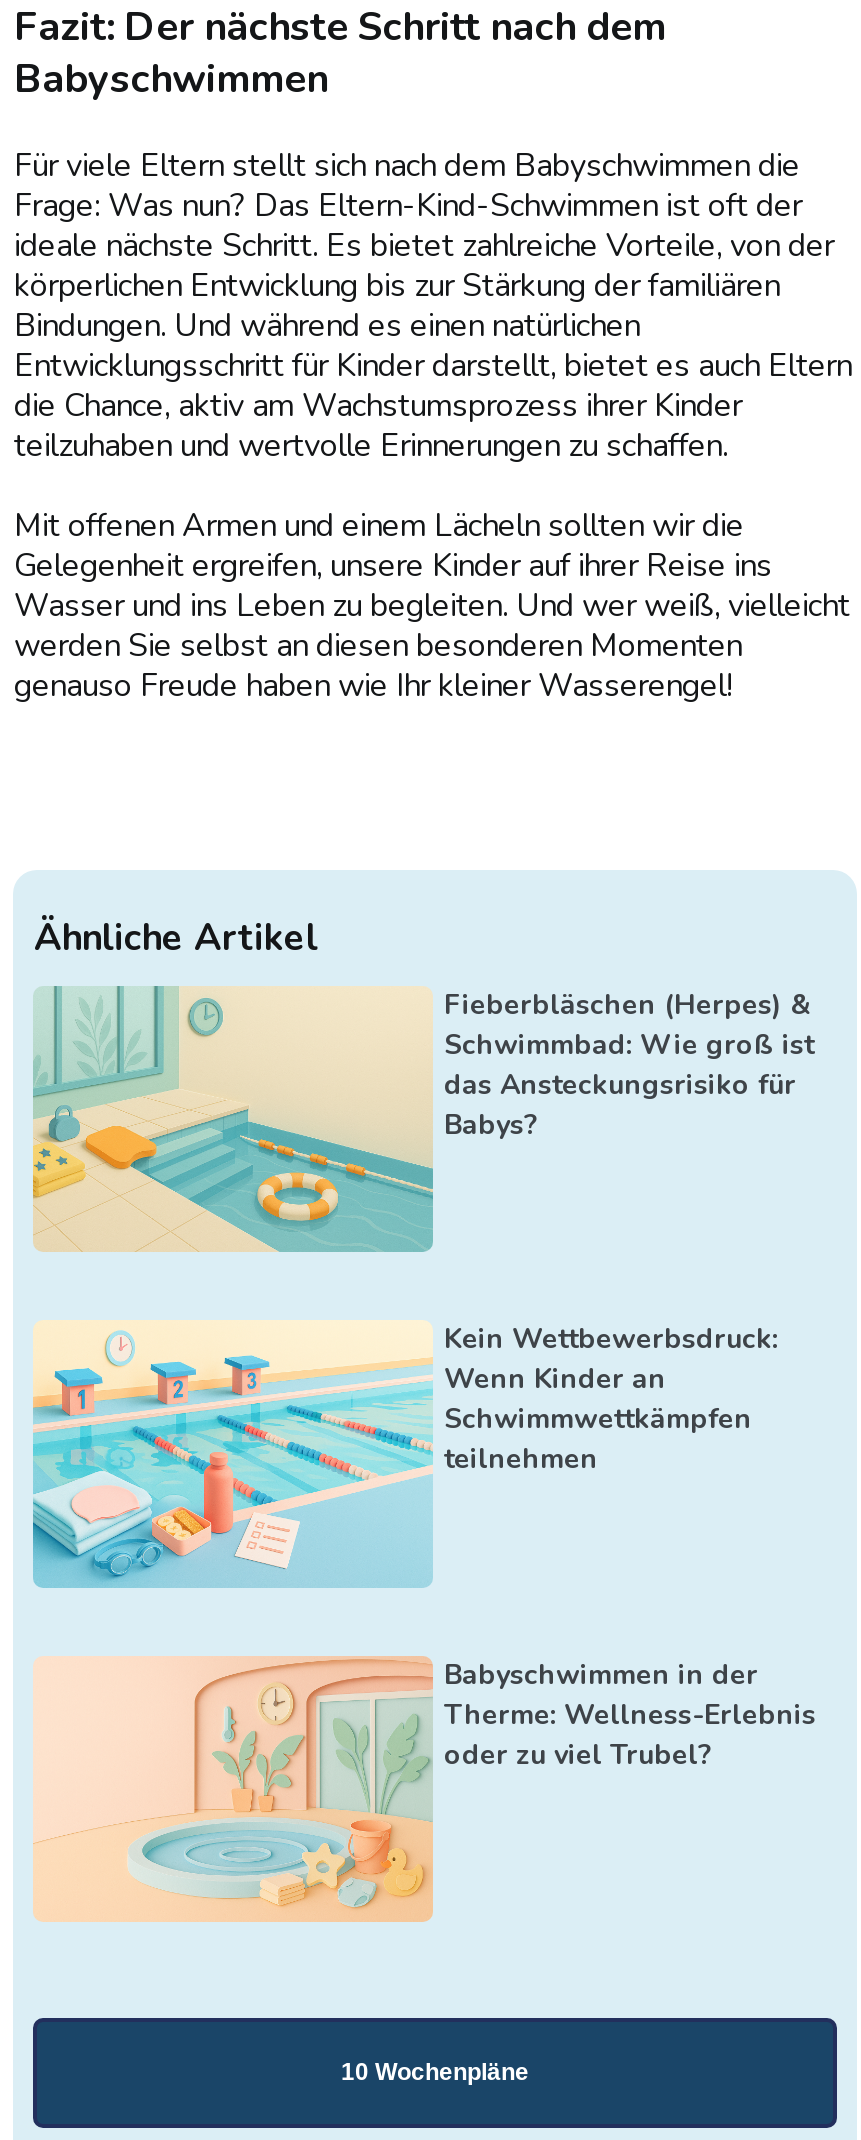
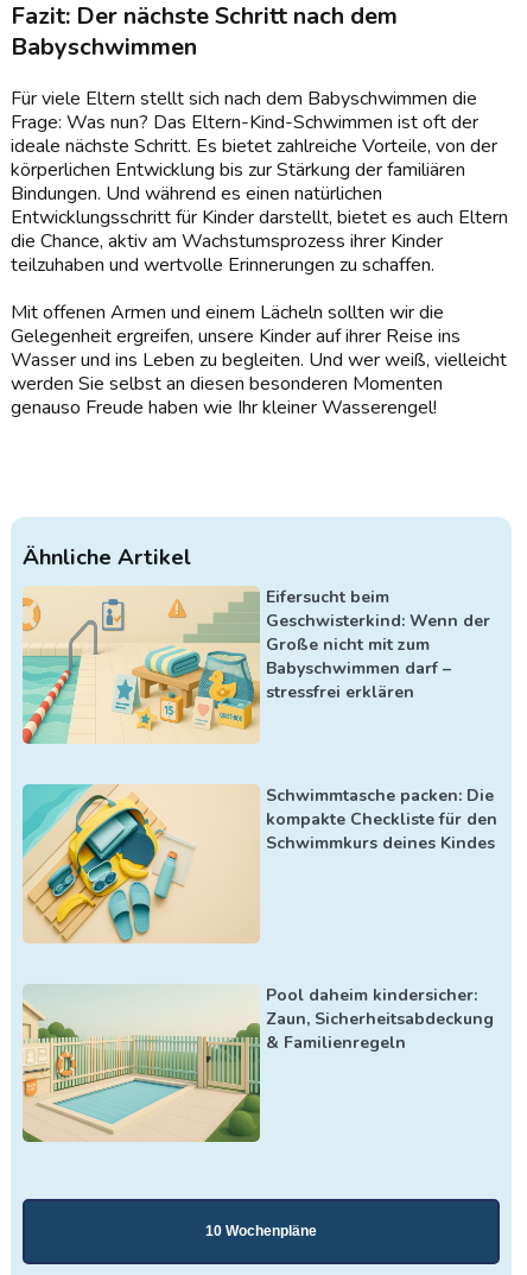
[31,984,814,1254] [image] | Fieberbläschen (Herpes) & | Schwimmbad: Wie groß ist | das Ansteckungsrisiko für | Babys? -> [21,586,491,745] [image] | Eifersucht beim | Geschwisterkind: Wenn der | Große nicht mit zum | Babyschwimmen darf – | stressfrei erklären
[31,1320,778,1588] [image] | Kein Wettbewerbsdruck: | Wenn Kinder an | Schwimmwettkämpfen | teilnehmen -> [21,783,498,945] [image] | Schwimmtasche packen: Die | kompakte Checkliste für den | Schwimmkurs deines Kindes
[33,1655,816,1922] [image] | Babyschwimmen in der | Therme: Wellness-Erlebnis | oder zu viel Trubel? -> [21,984,494,1143] [image] | Pool daheim kindersicher: | Zaun, Sicherheitsabdeckung | & Familienregeln

